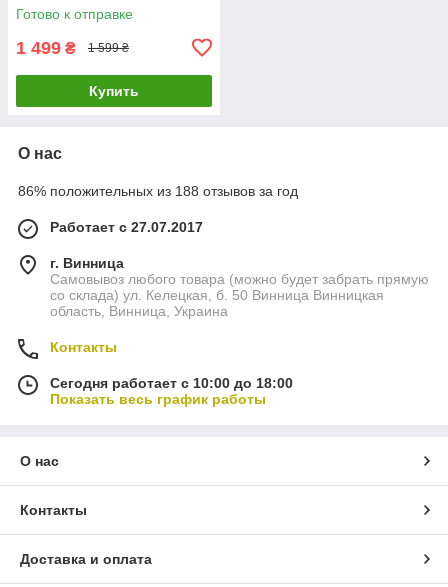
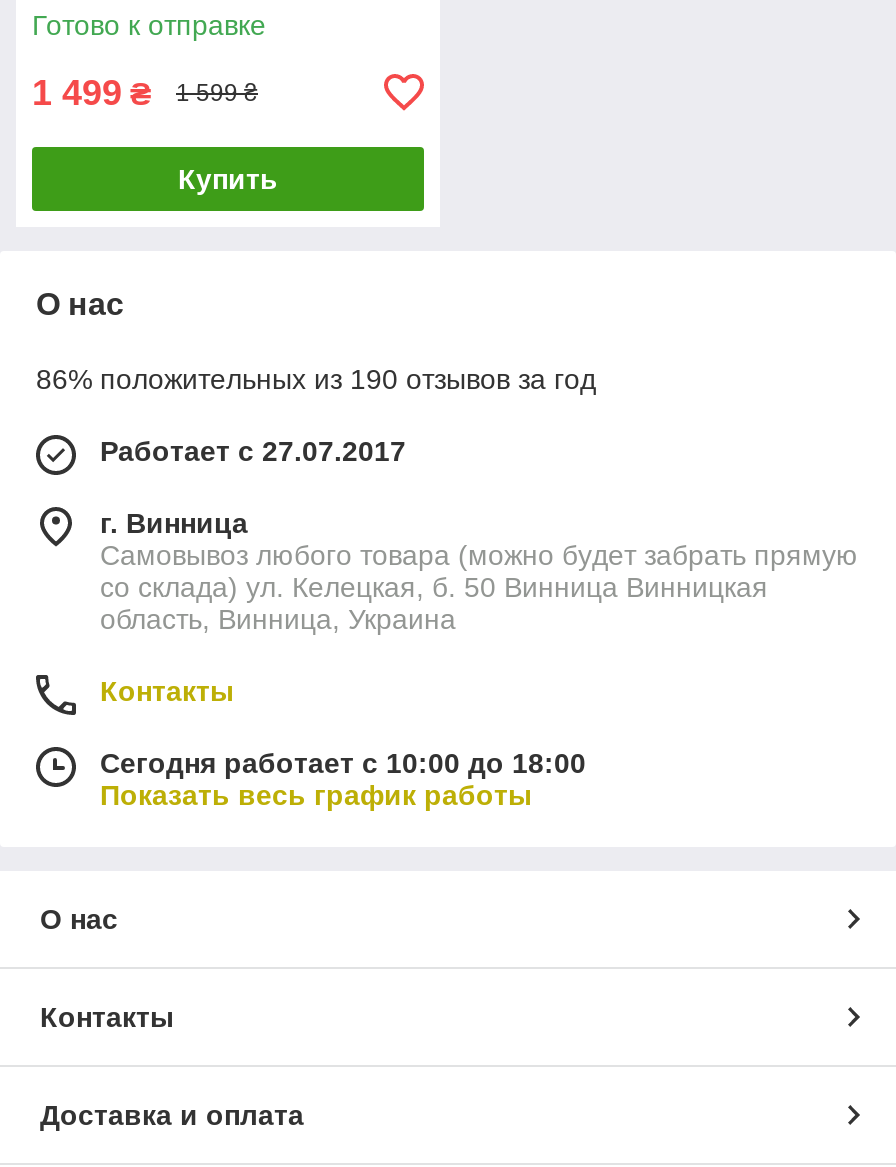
[18,183,298,199] 86% положительных из 188 отзывов за год -> [36,363,596,395] 86% положительных из 190 отзывов за год

